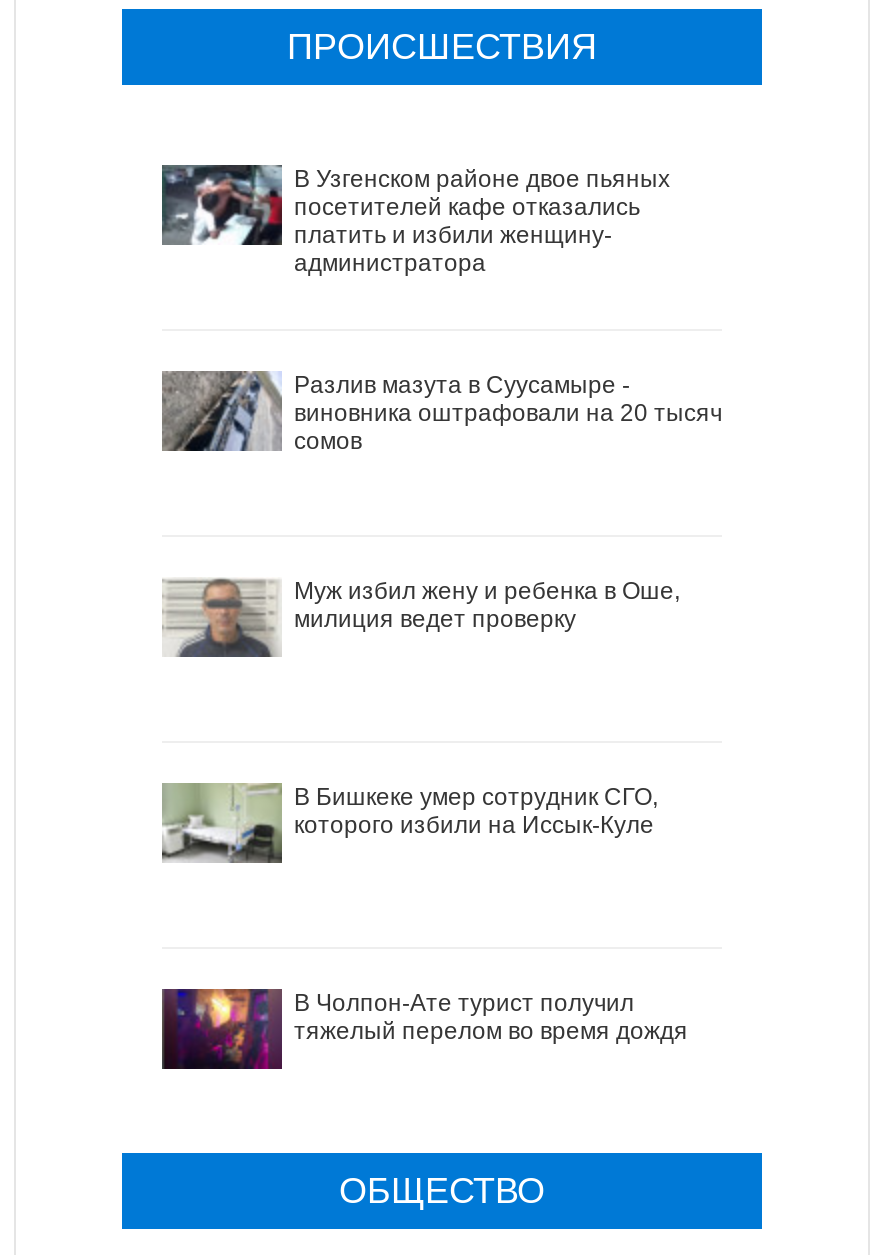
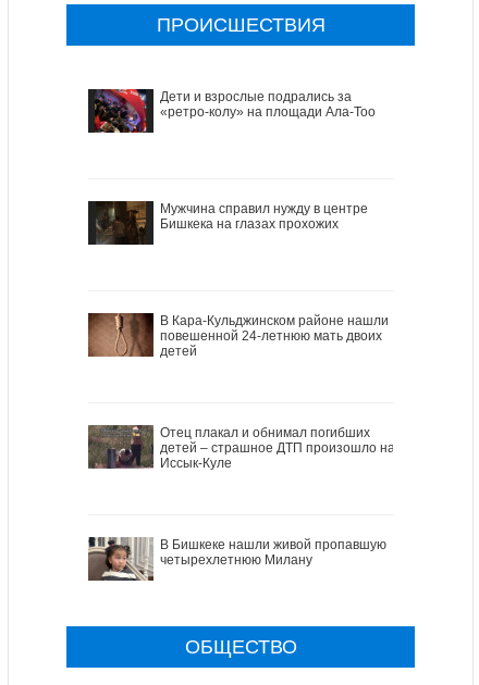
[162,163,670,276] [image] | В Узгенском районе двое пьяных | посетителей кафе отказались | платить и избили женщину- | администратора -> [88,88,376,134] [image] | Дети и взрослые подрались за | «ретро-колу» на площади Ала-Тоо
[162,370,722,454] [image] | Разлив мазута в Суусамыре - | виновника оштрафовали на 20 тысяч | сомов -> [88,201,368,246] [image] | Мужчина справил нужду в центре | Бишкека на глазах прохожих
[162,576,680,659] [image] | Муж избил жену и ребенка в Оше, | милиция ведет проверку -> [87,312,389,358] [image] | В Кара-Кульджинском районе нашли | повешенной 24-летнюю мать двоих | детей
[162,782,658,863] [image] | В Бишкеке умер сотрудник СГО, | которого избили на Иссык-Куле -> [87,425,395,470] [image] | Отец плакал и обнимал погибших | детей – страшное ДТП произошло на | Иссык-Куле
[162,988,688,1069] [image] | В Чолпон-Ате турист получил | тяжелый перелом во время дождя -> [88,537,386,582] [image] | В Бишкеке нашли живой пропавшую | четырехлетнюю Милану

